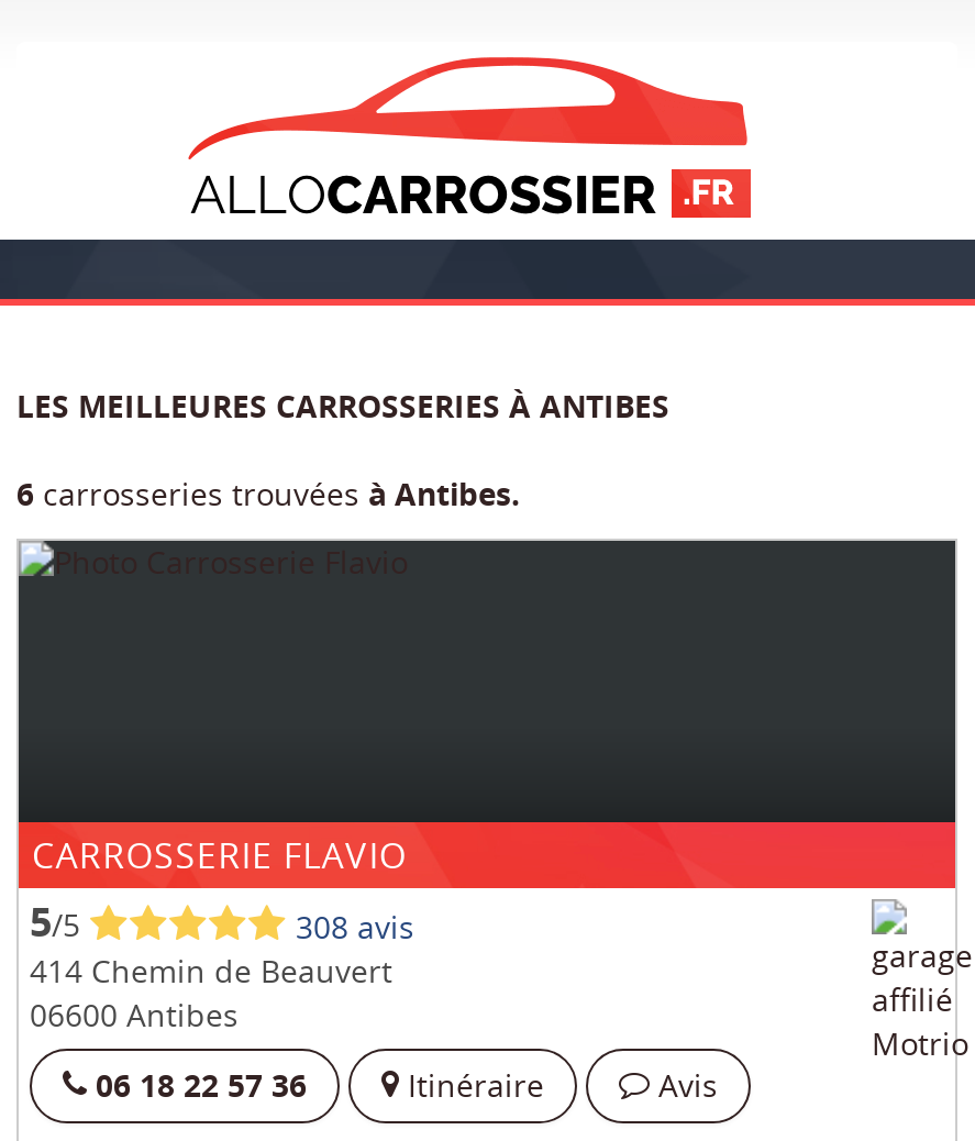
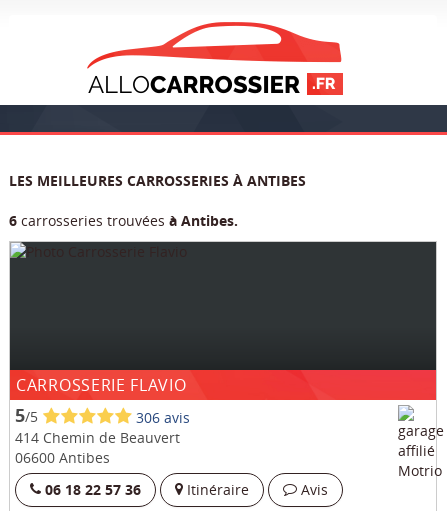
[296,905,414,947] 308 avis -> [136,408,190,427] 306 avis

